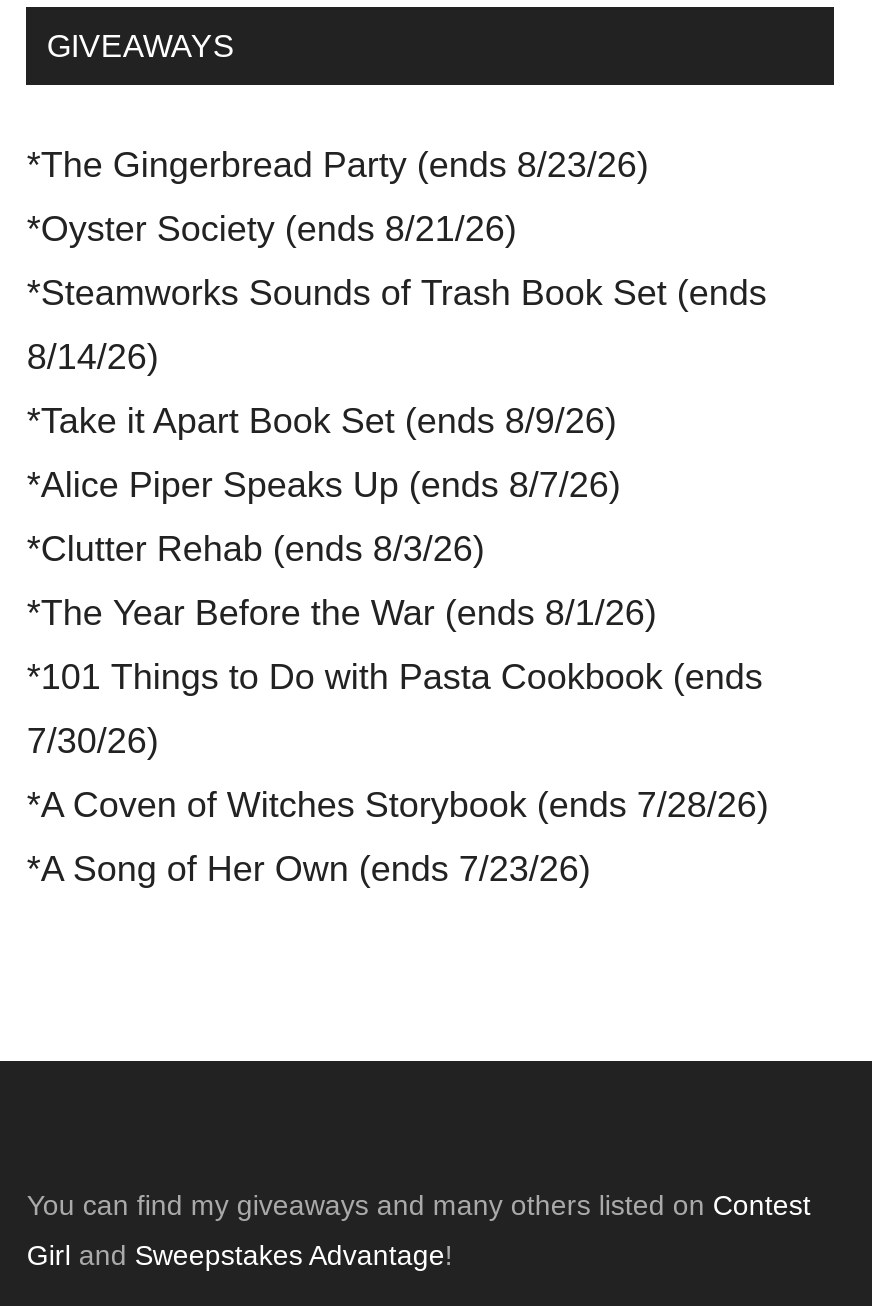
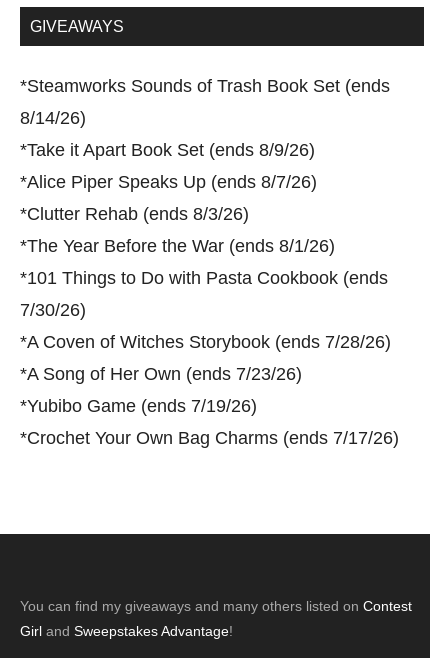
[27,145,649,249] *The Gingerbread Party (ends 8/23/26) | *Oyster Society (ends 8/21/26) -> none
moved [27,273,769,889] -> [20,76,391,384]: *Steamworks Sounds of Trash Book Set (ends | 8/14/26) | *Take it Apart Book Set (ends 8/9/26) | ... | *A Coven of Witches Storybook (ends 7/28/26) | *A Song of Her Own (ends 7/23/26)
none -> [20,396,399,448] *Yubibo Game (ends 7/19/26) | *Crochet Your Own Bag Charms (ends 7/17/26)

